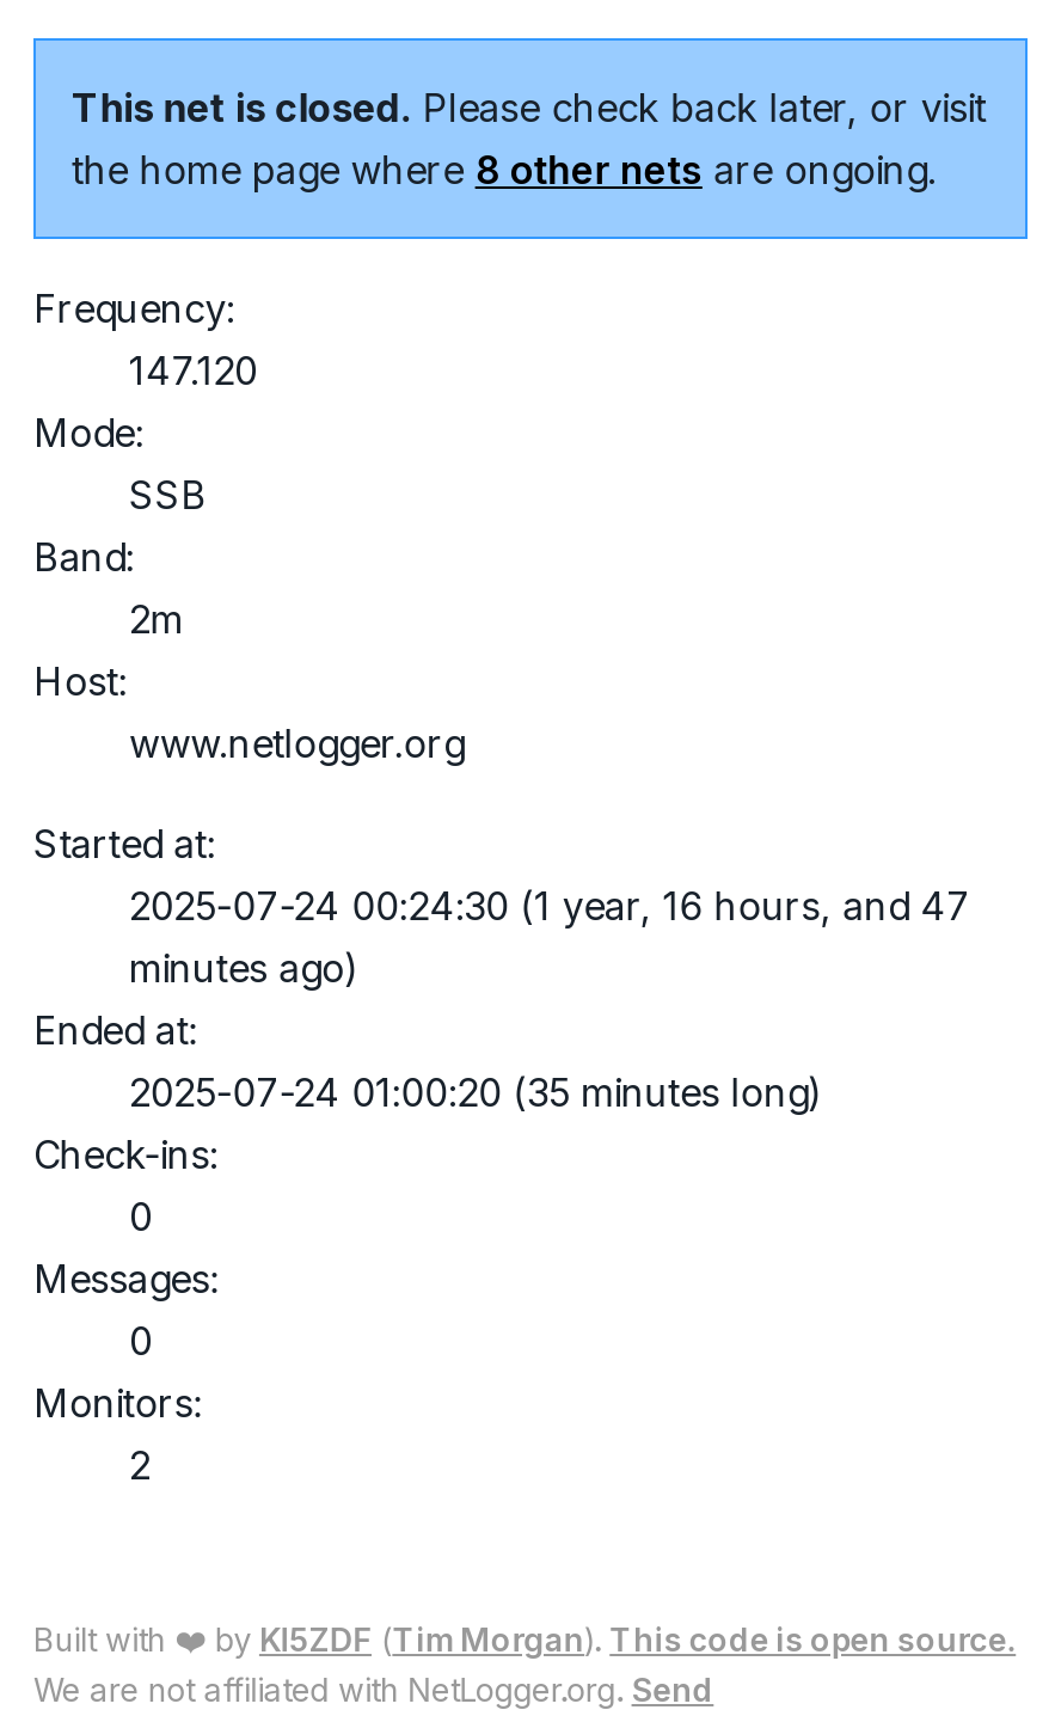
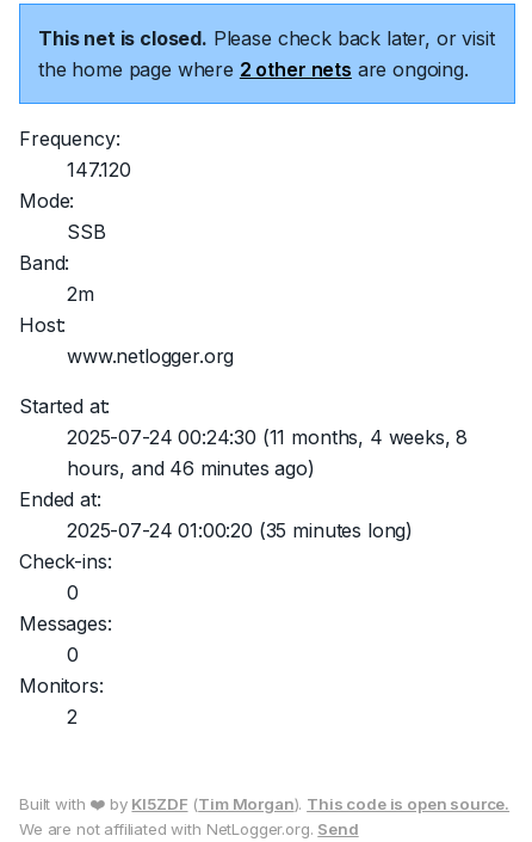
[72,146,936,194] the home page where 8 other nets are ongoing. -> [38,57,469,81] the home page where 2 other nets are ongoing.
[129,882,970,992] 2025-07-24 00:24:30 (1 year, 16 hours, and 47 | minutes ago) -> [67,425,468,480] 2025-07-24 00:24:30 (11 months, 4 weeks, 8 | hours, and 46 minutes ago)

